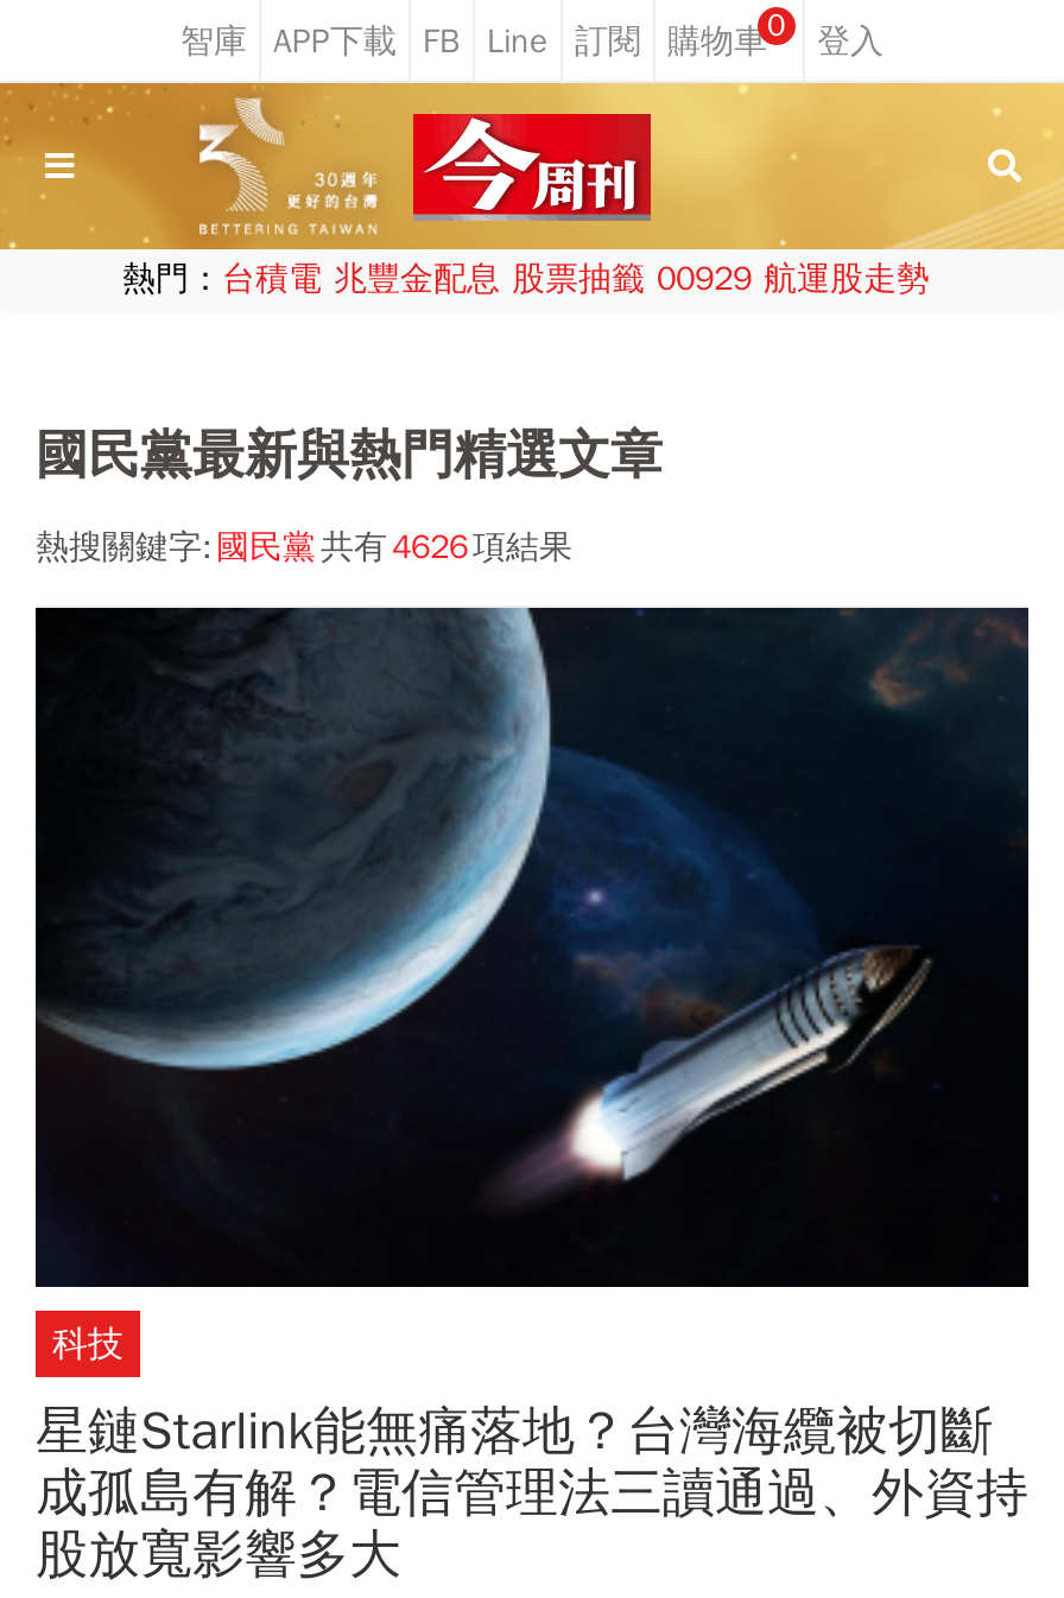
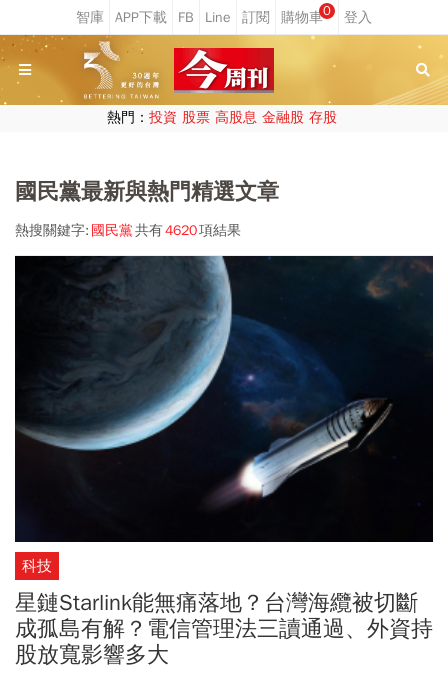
[122,259,930,299] 熱門：台積電 兆豐金配息 股票抽籤 00929 航運股走勢 -> [106,109,336,126] 熱門：投資 股票 高股息 金融股 存股
[36,527,572,567] 熱搜關鍵字: 國民黨 共有 4626 項結果 -> [15,222,241,239] 熱搜關鍵字: 國民黨 共有 4620 項結果

